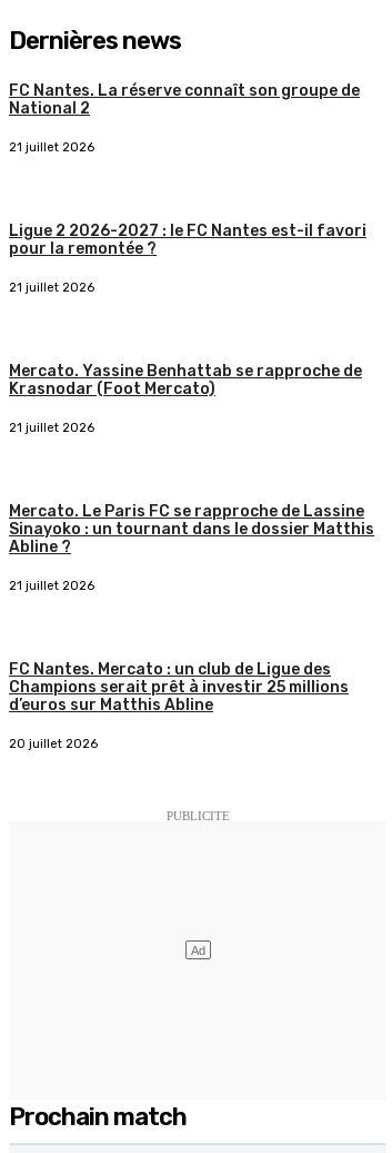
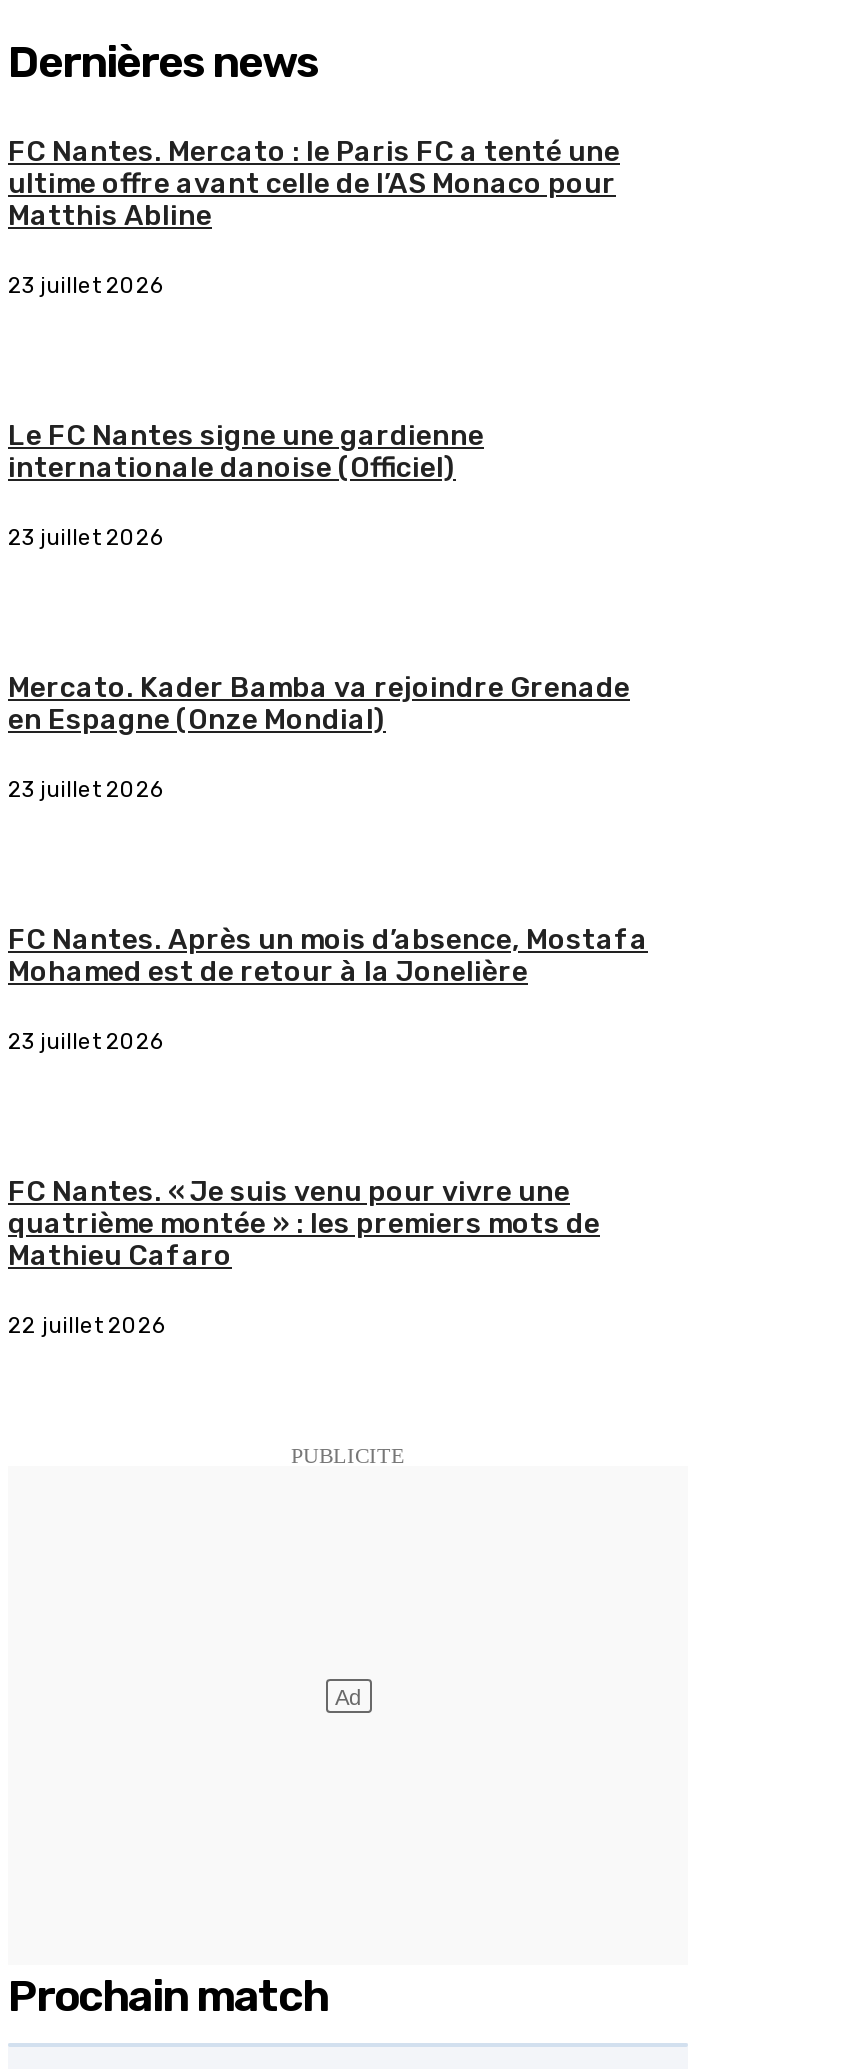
[9,82,360,118] FC Nantes. La réserve connaît son groupe de | National 2 -> [8,136,620,234] FC Nantes. Mercato : le Paris FC a tenté une | ultime offre avant celle de l’AS Monaco pour | Matthis Abline
[9,141,94,155] 21 juillet 2026 -> [8,274,164,300] 23 juillet 2026
[9,222,366,259] Ligue 2 2026-2027 : le FC Nantes est-il favori | pour la remontée ? -> [8,420,484,486] Le FC Nantes signe une gardienne | internationale danoise (Officiel)
[9,281,94,295] 21 juillet 2026 -> [8,526,164,552] 23 juillet 2026
[9,362,362,399] Mercato. Yassine Benhattab se rapproche de | Krasnodar (Foot Mercato) -> [8,672,630,738] Mercato. Kader Bamba va rejoindre Grenade | en Espagne (Onze Mondial)
[9,421,94,435] 21 juillet 2026 -> [8,778,164,804] 23 juillet 2026
[9,502,374,557] Mercato. Le Paris FC se rapproche de Lassine | Sinayoko : un tournant dans le dossier Matthis | Abline ? -> [8,924,648,990] FC Nantes. Après un mois d’absence, Mostafa | Mohamed est de retour à la Jonelière
[9,579,94,594] 21 juillet 2026 -> [8,1030,164,1056] 23 juillet 2026
[9,660,349,715] FC Nantes. Mercato : un club de Ligue des | Champions serait prêt à investir 25 millions | d’euros sur Matthis Abline -> [8,1176,600,1274] FC Nantes. « Je suis venu pour vivre une | quatrième montée » : les premiers mots de | Mathieu Cafaro
[9,737,98,752] 20 juillet 2026 -> [8,1314,166,1340] 22 juillet 2026

